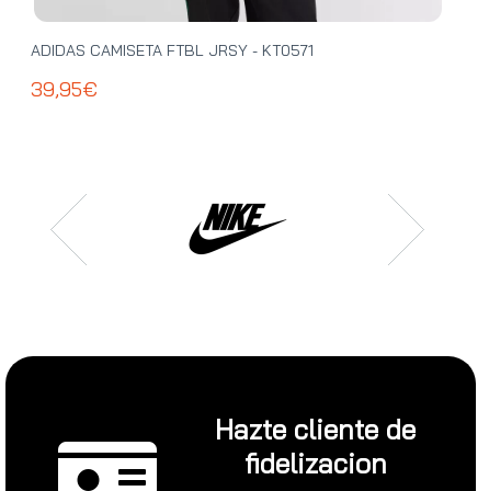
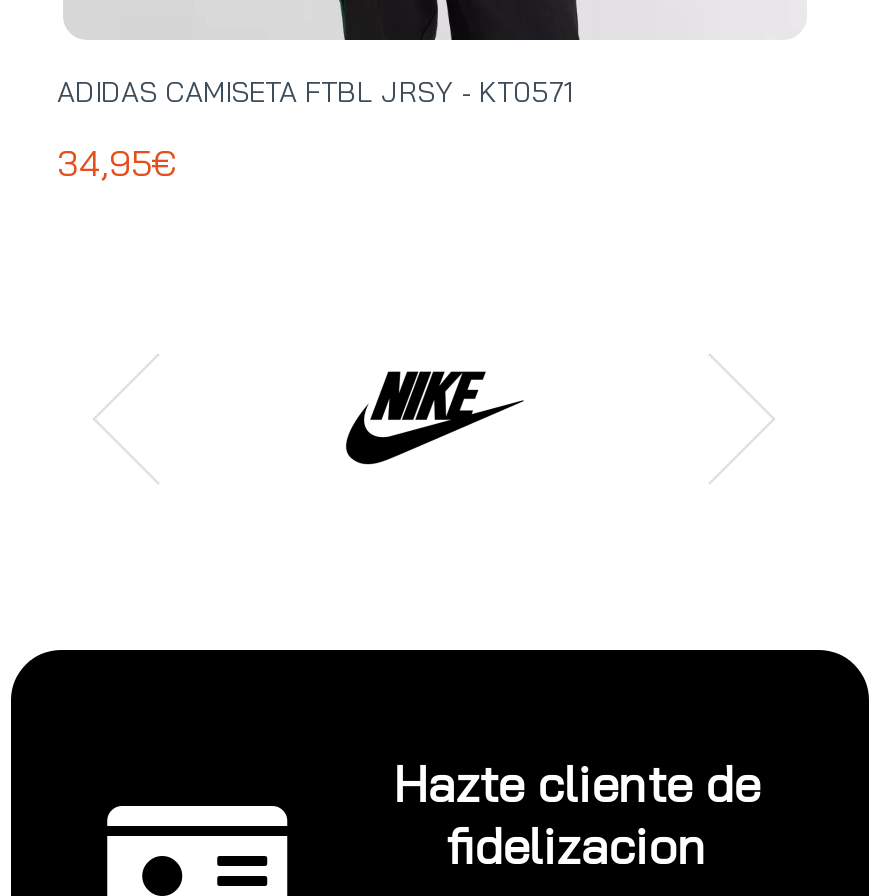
[31,76,98,102] 39,95€ -> [57,140,179,186] 34,95€

